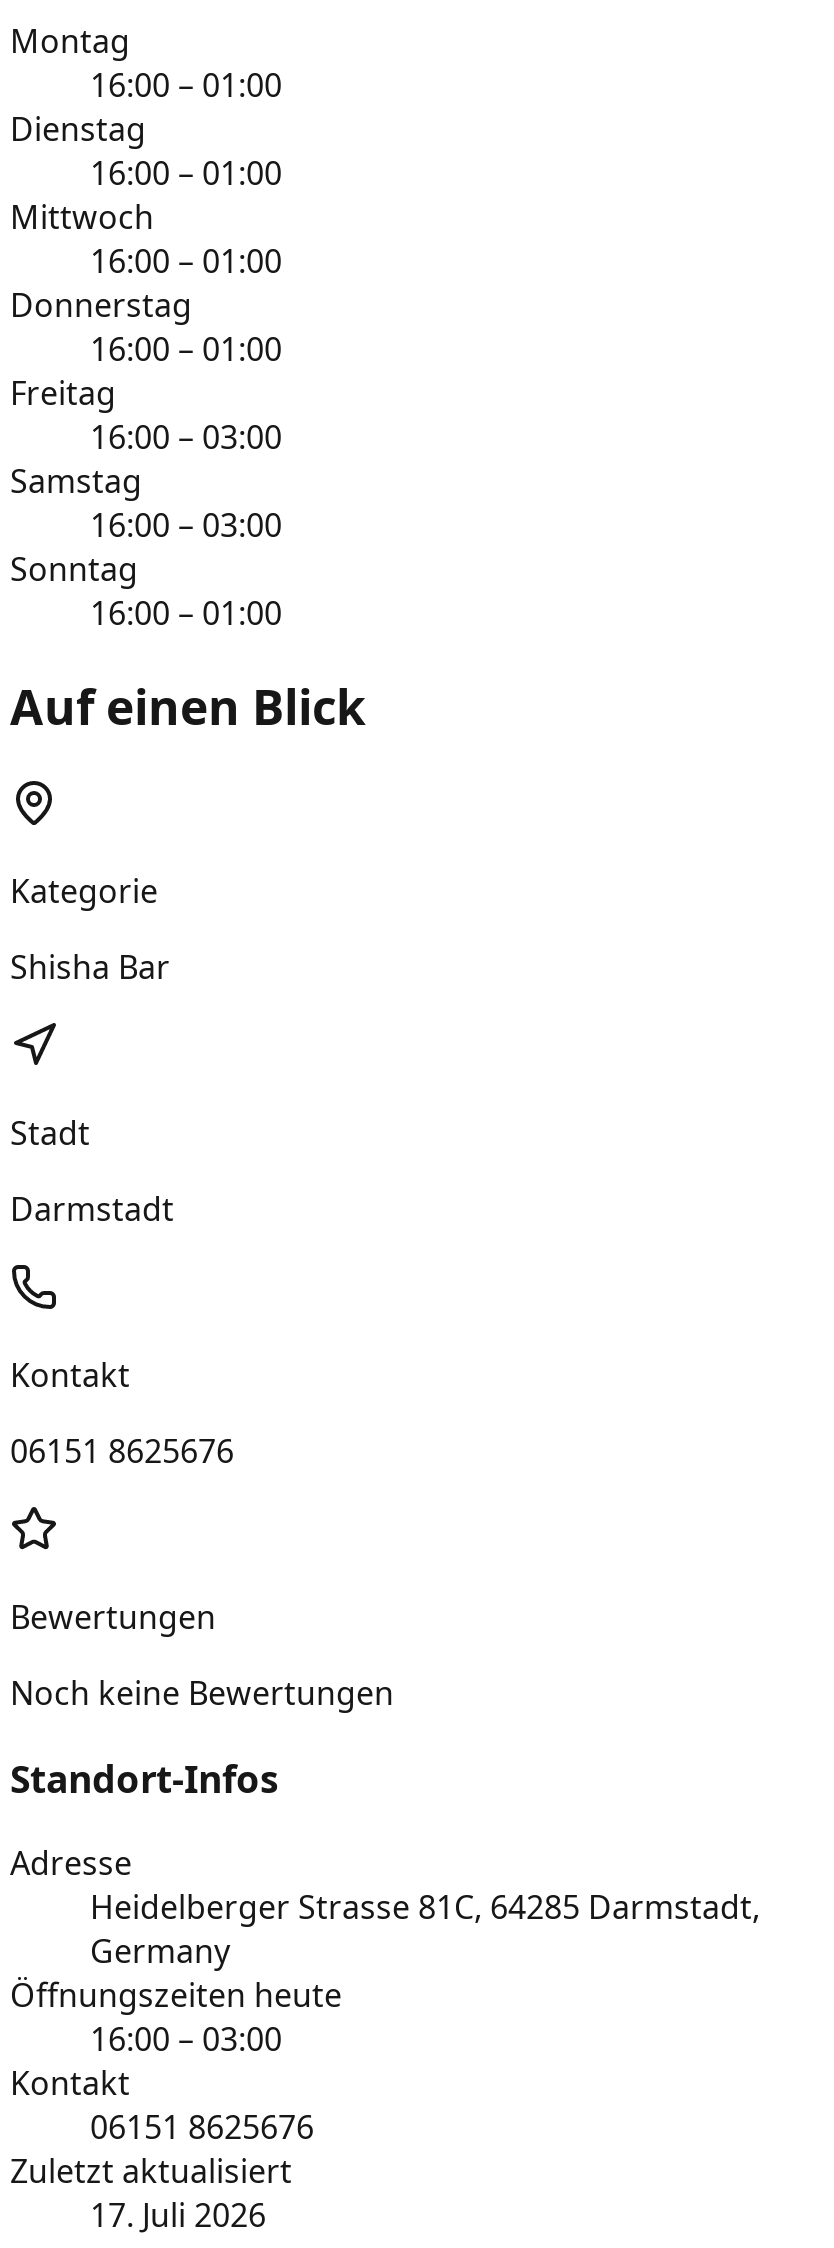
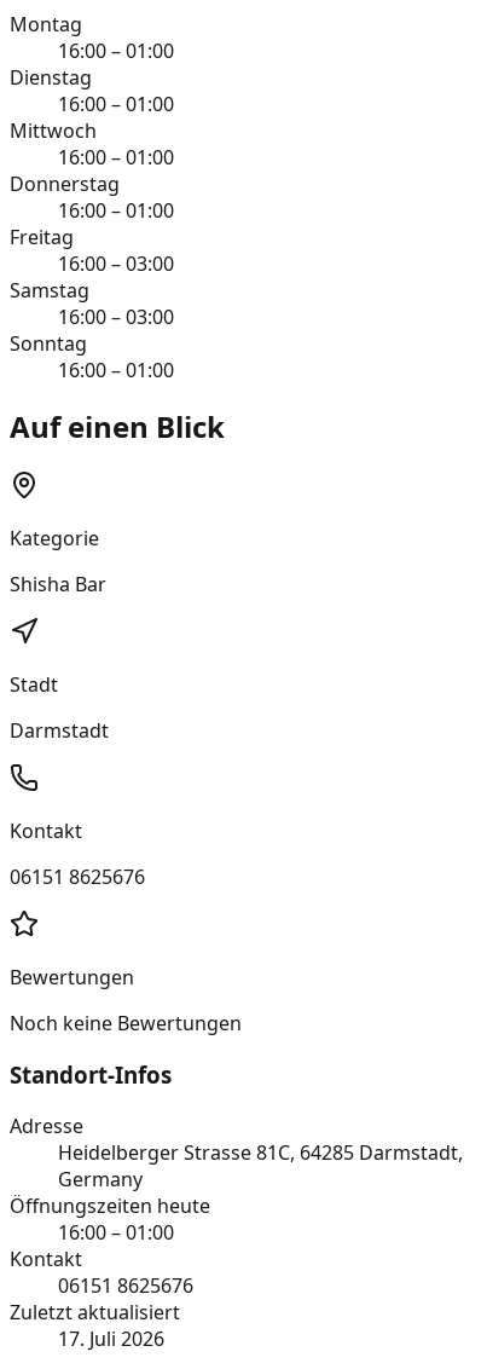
[90,2017,282,2061] 16:00 – 03:00 -> [58,1219,174,1245] 16:00 – 01:00

